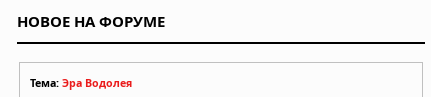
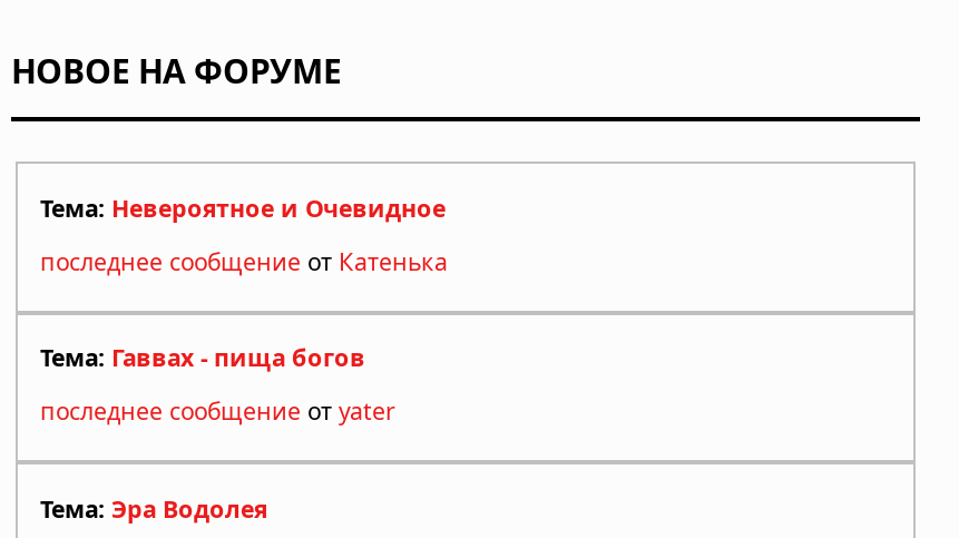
none -> [40,192,448,427] Тема: Невероятное и Очевидное | последнее сообщение от Катенька | Тема: Гаввах - пища богов | последнее сообщение от yater

